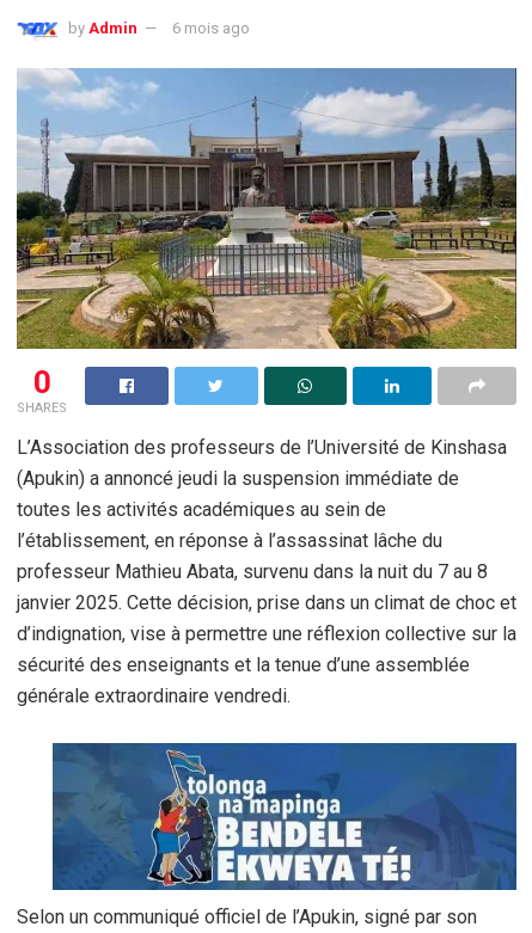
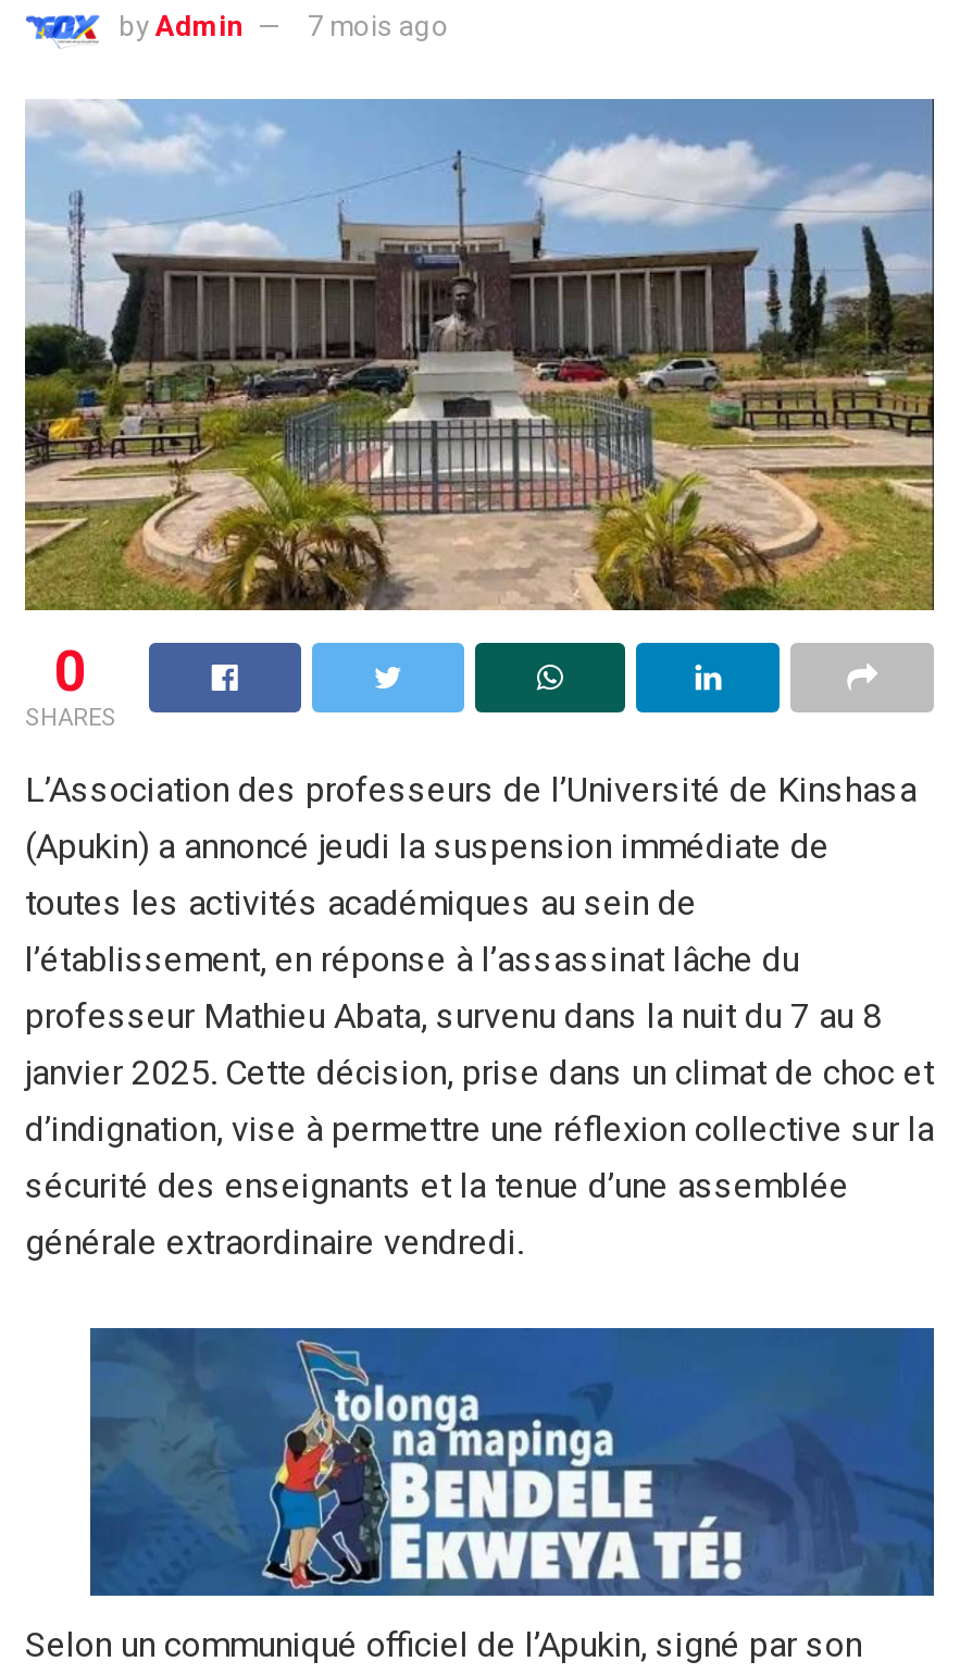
[68,19,250,37] by Admin 6 mois ago -> [119,9,449,42] by Admin 7 mois ago

